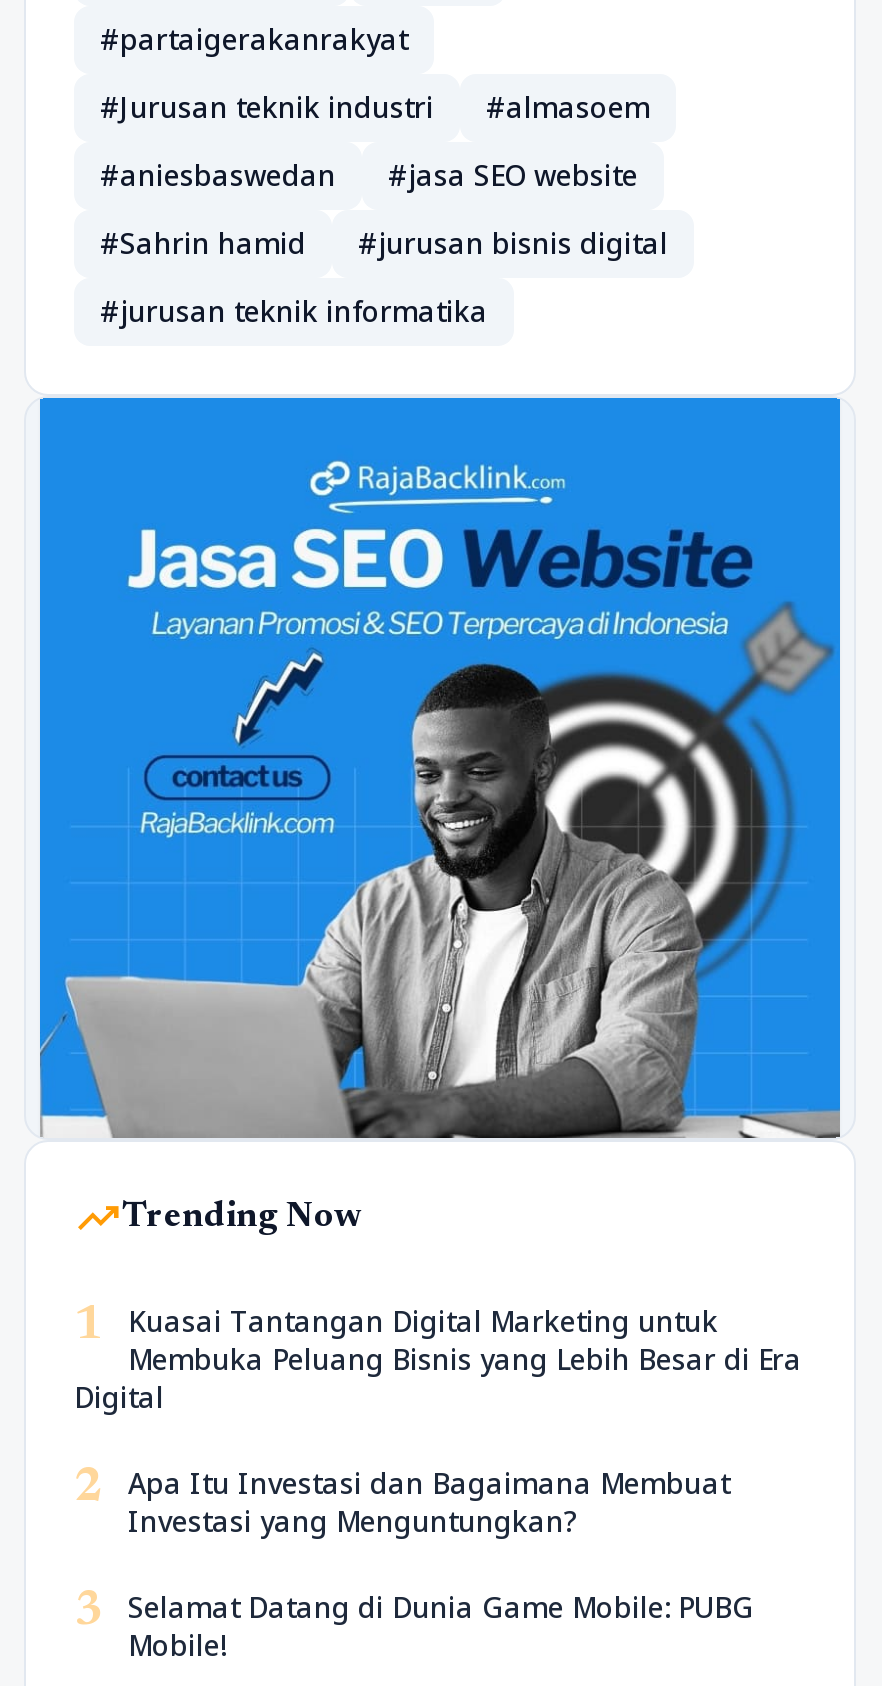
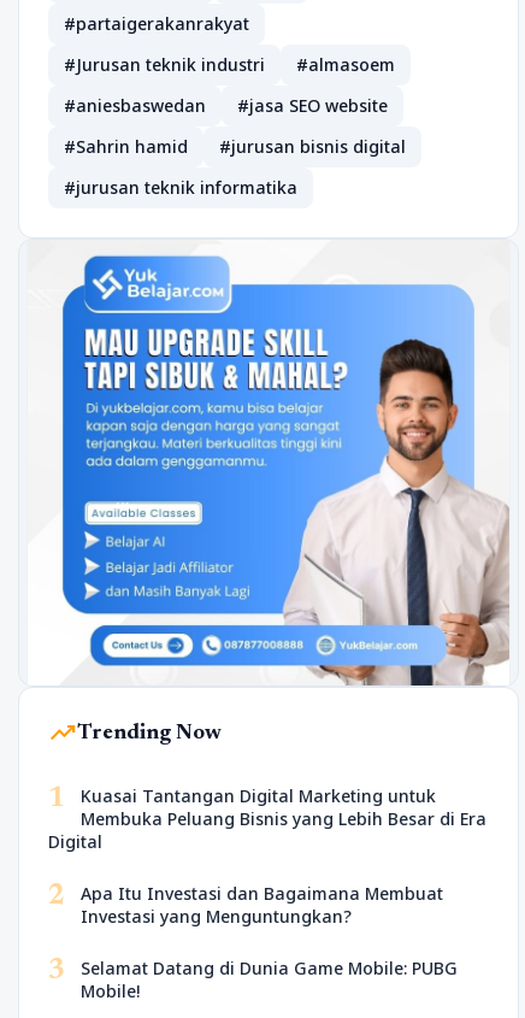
[38,396,842,1140] [image] -> [28,240,509,687] [image]

